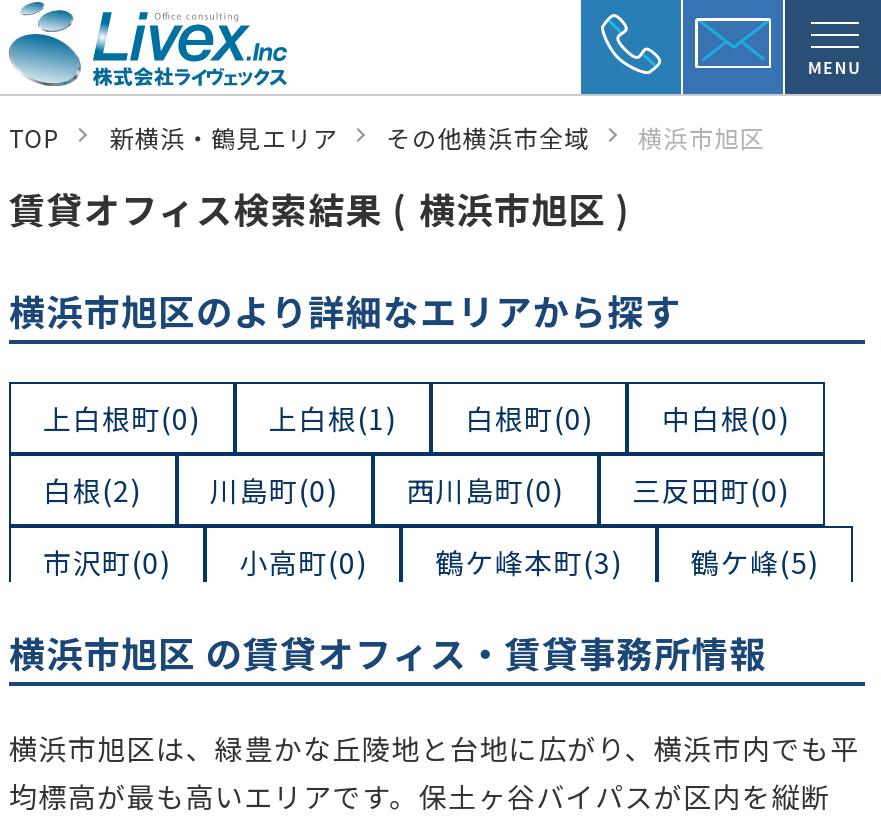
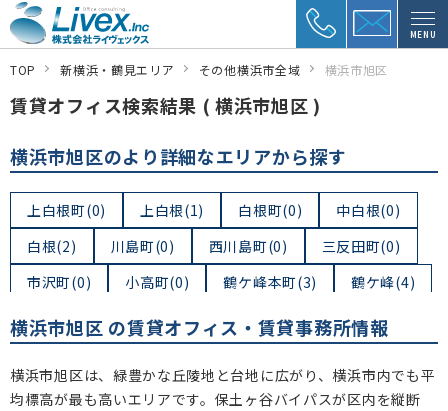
[43,542,819,582] 市沢町(0) 小高町(0) 鶴ケ峰本町(3) 鶴ケ峰(5) -> [27,272,415,292] 市沢町(0) 小高町(0) 鶴ケ峰本町(3) 鶴ケ峰(4)

